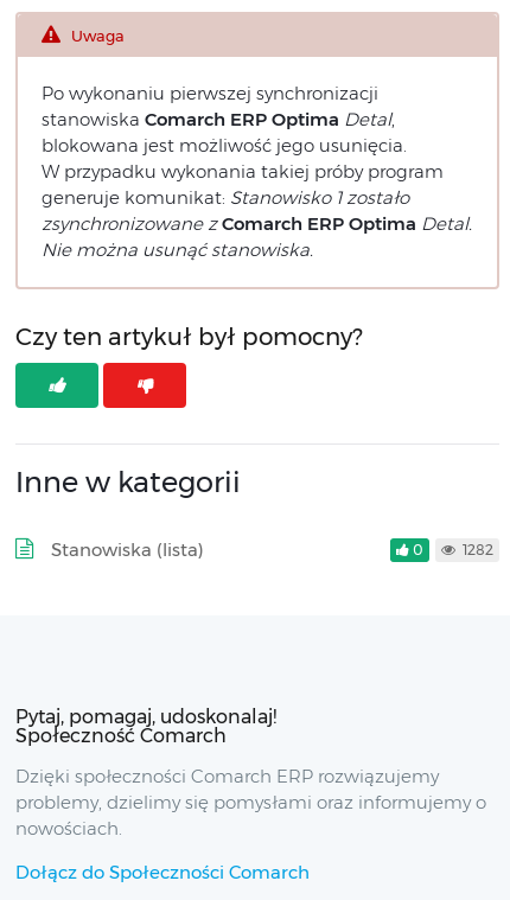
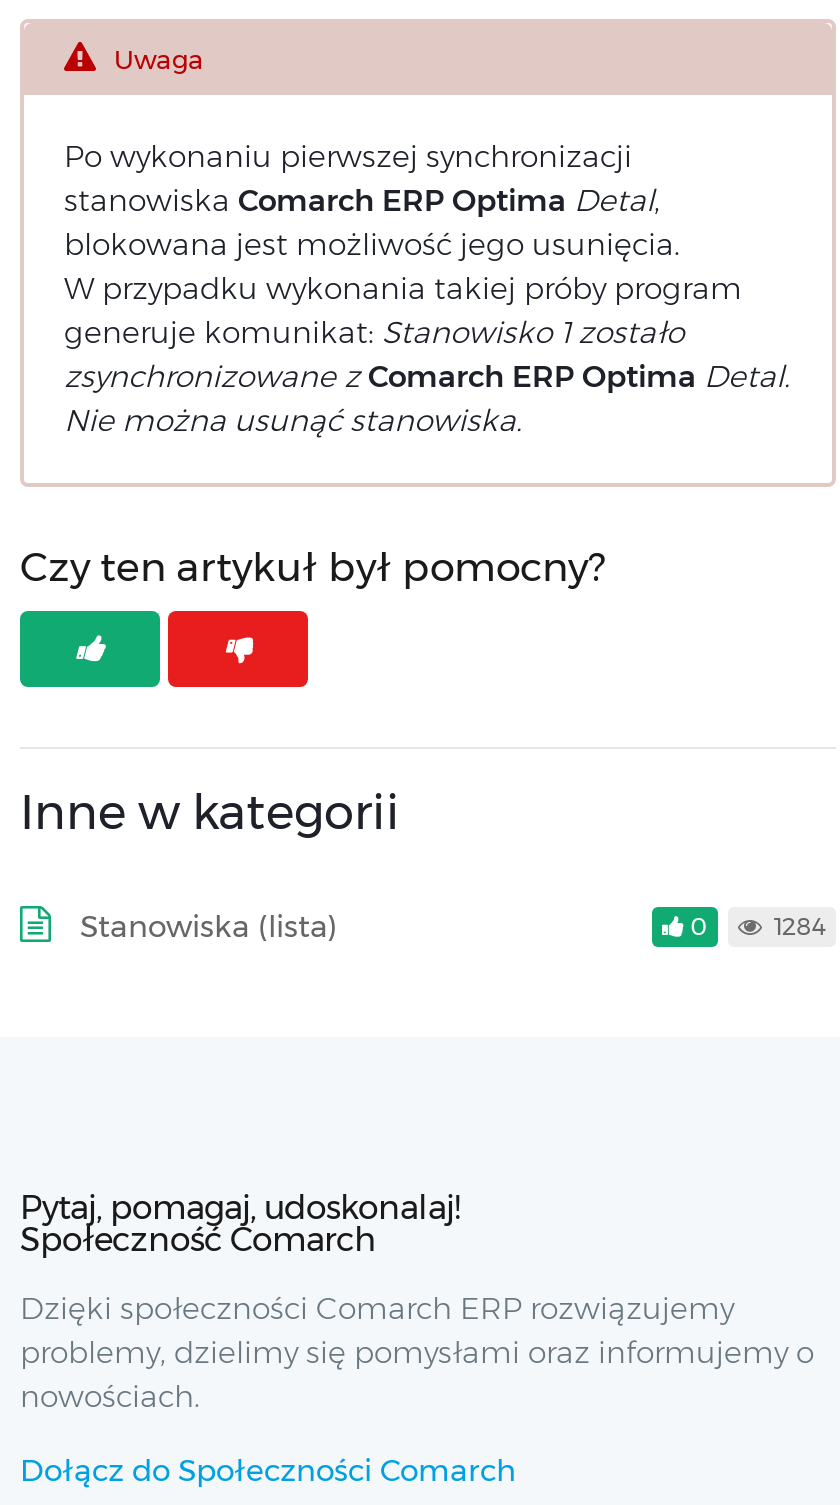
[459,541,493,559] 1282 -> [768,912,826,942] 1284

